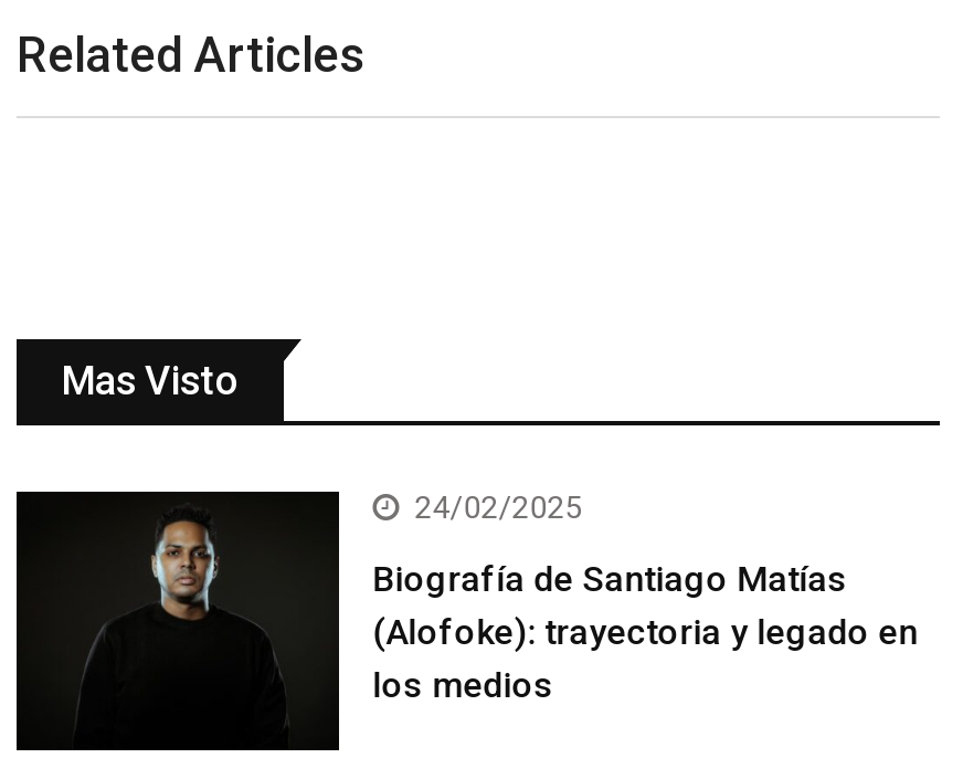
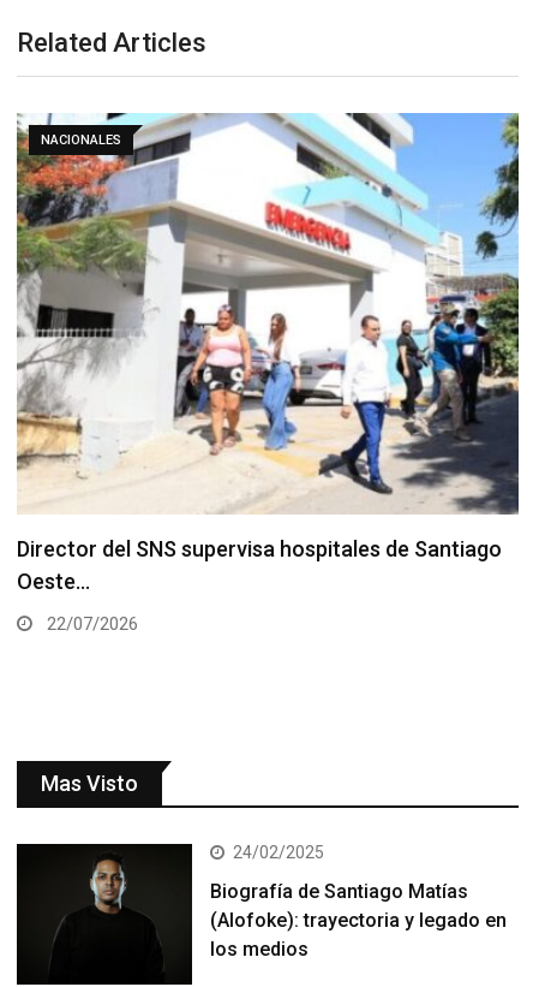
none -> [16,112,520,516] [image] | NACIONALES
none -> [17,536,502,635] Director del SNS supervisa hospitales de Santiago | Oeste… | 22/07/2026

